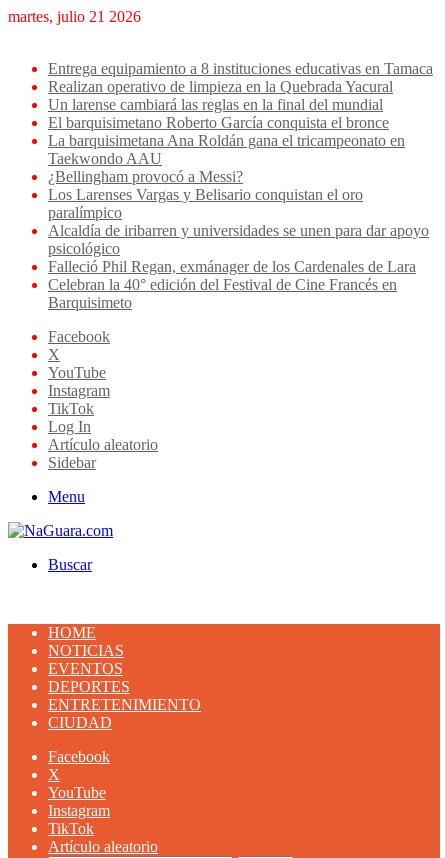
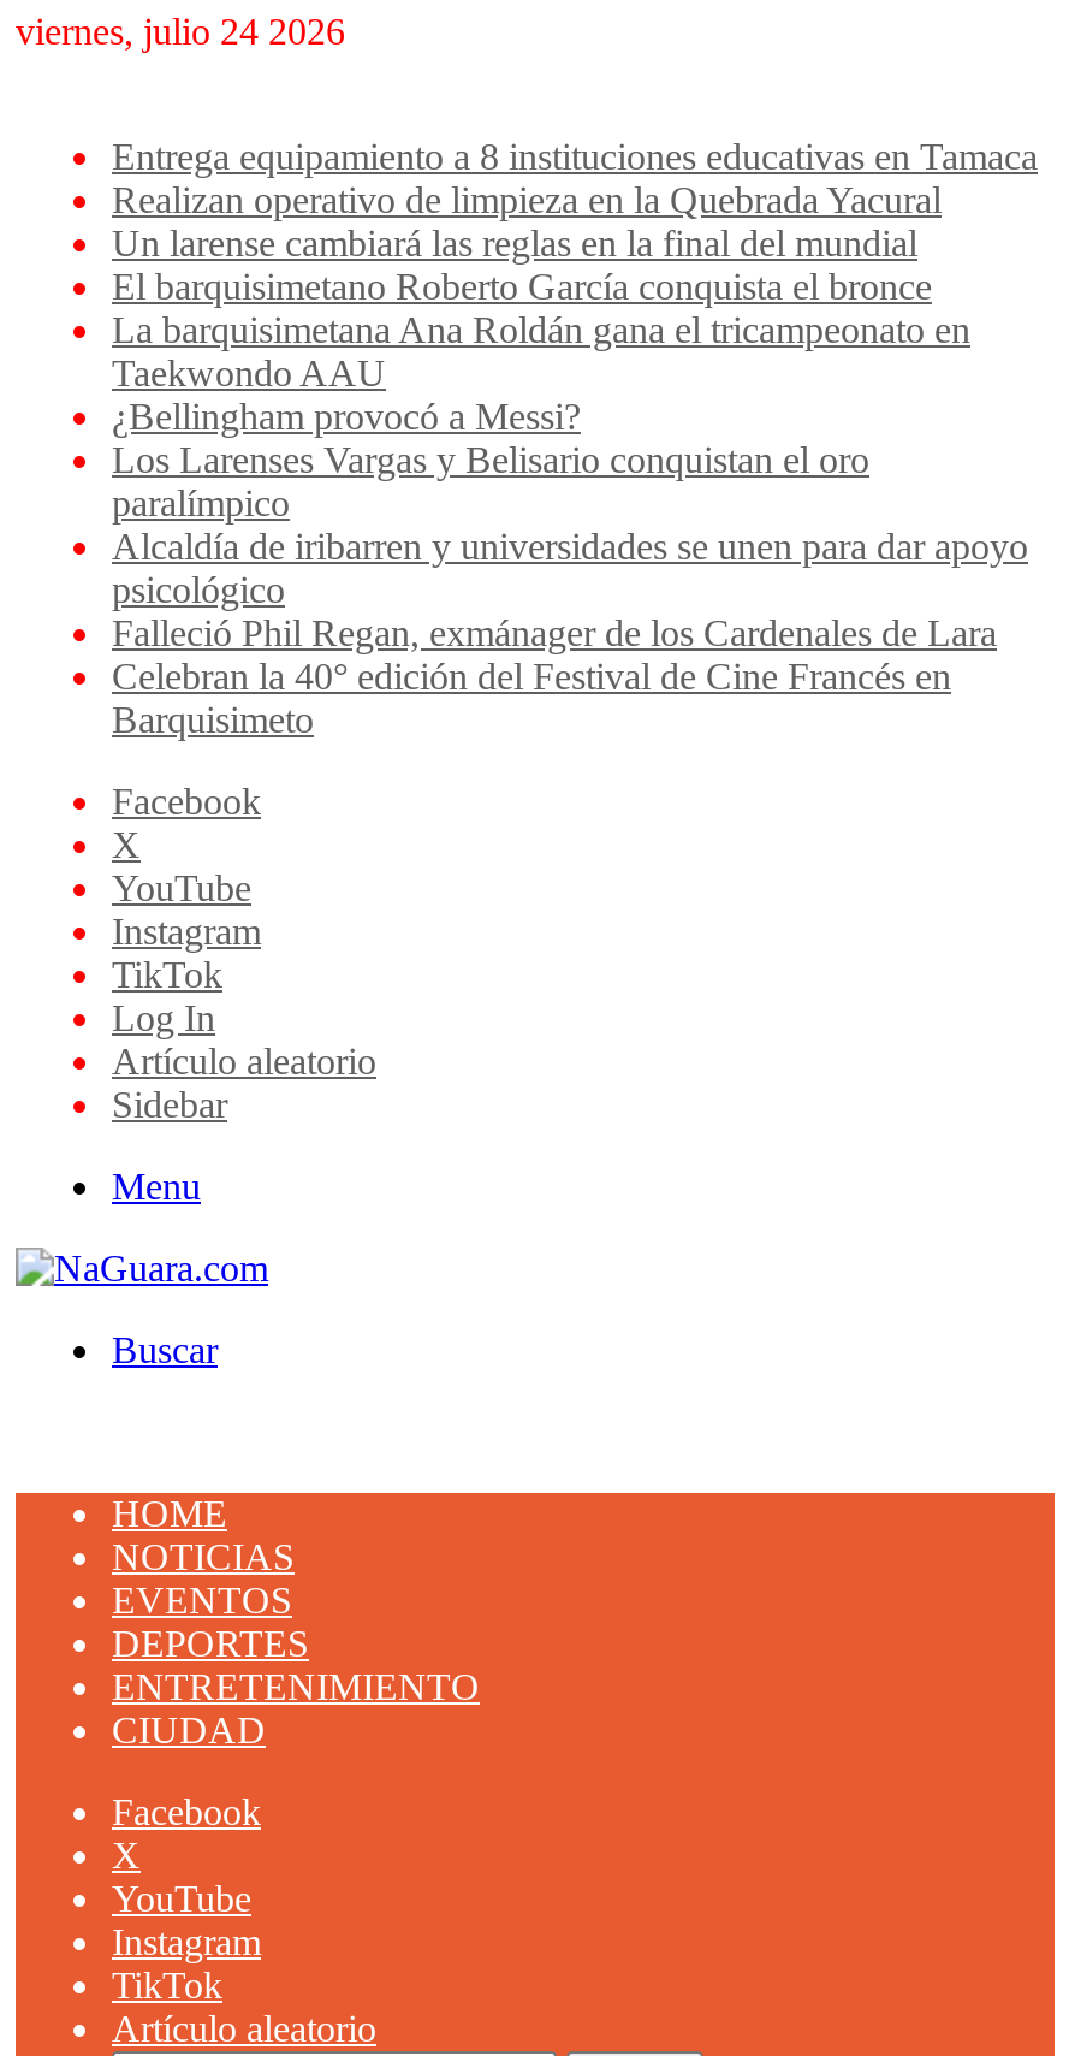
[8,8,141,25] martes, julio 21 2026 -> [16,11,345,52] viernes, julio 24 2026

